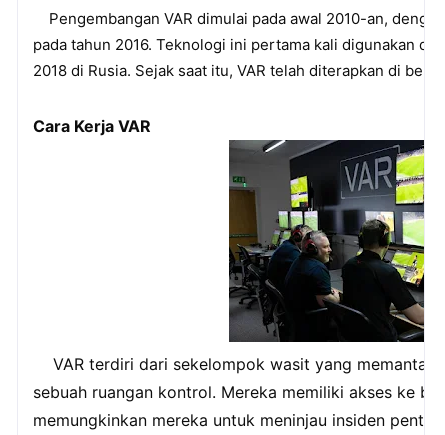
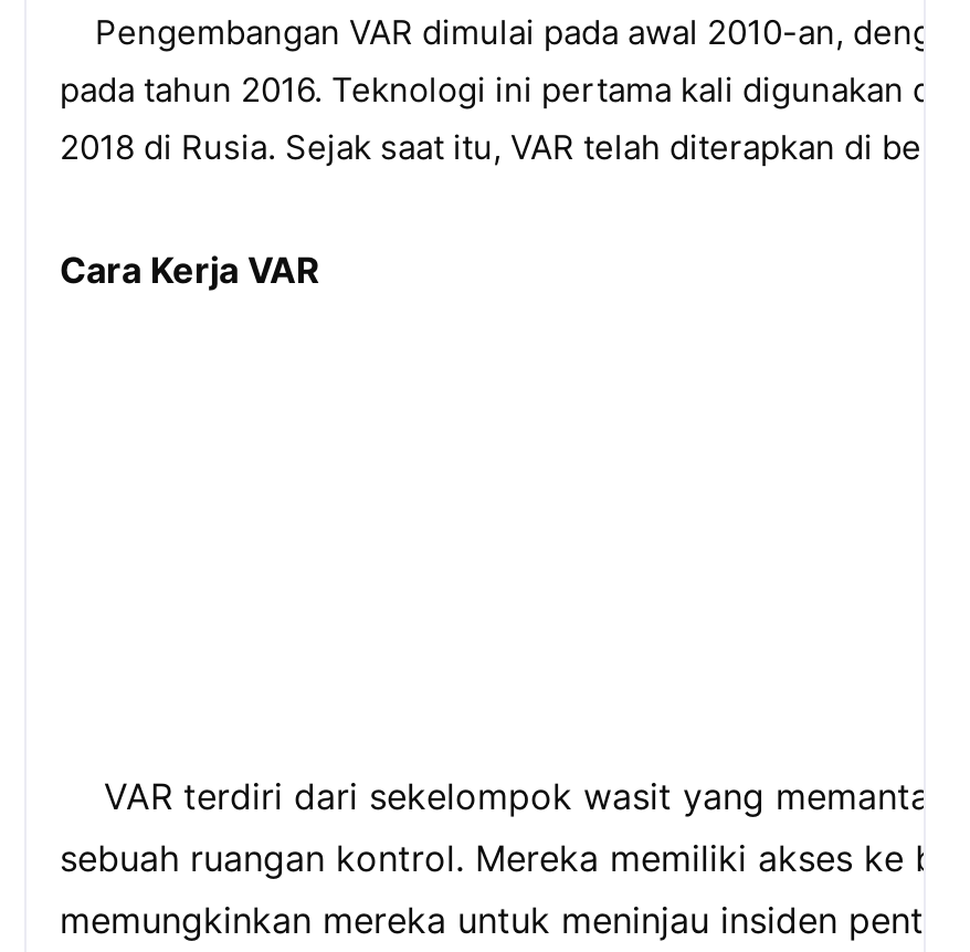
[228,139,425,343] [image] -> none

